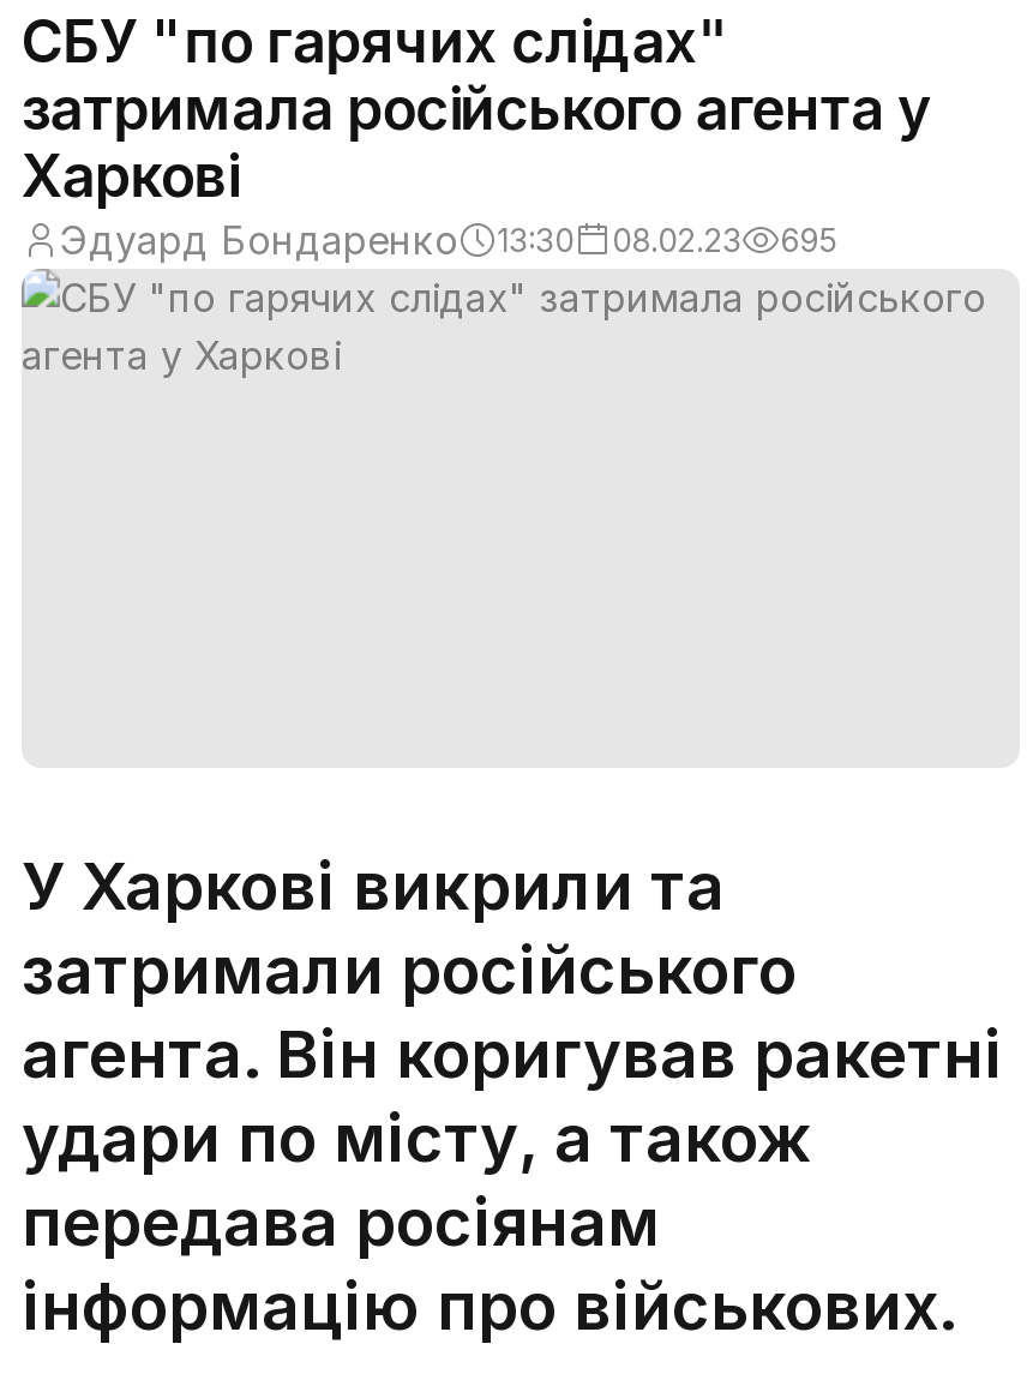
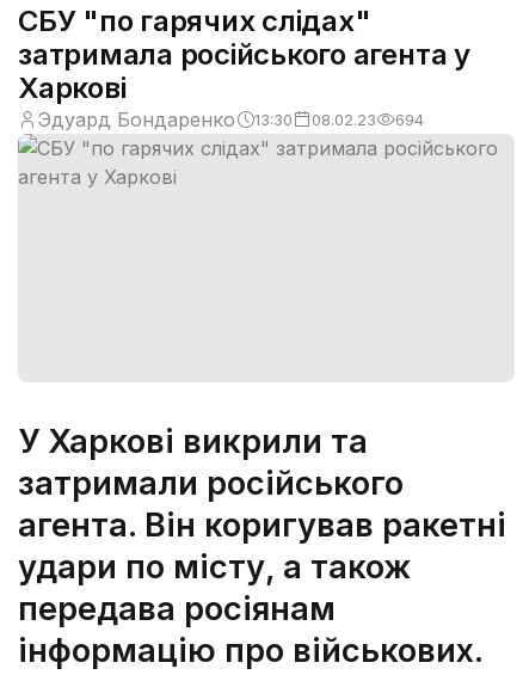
[60,216,837,264] Эдуард Бондаренко 13:30 08.02.23 695 -> [37,108,424,131] Эдуард Бондаренко 13:30 08.02.23 694

